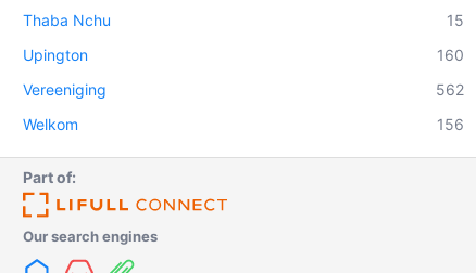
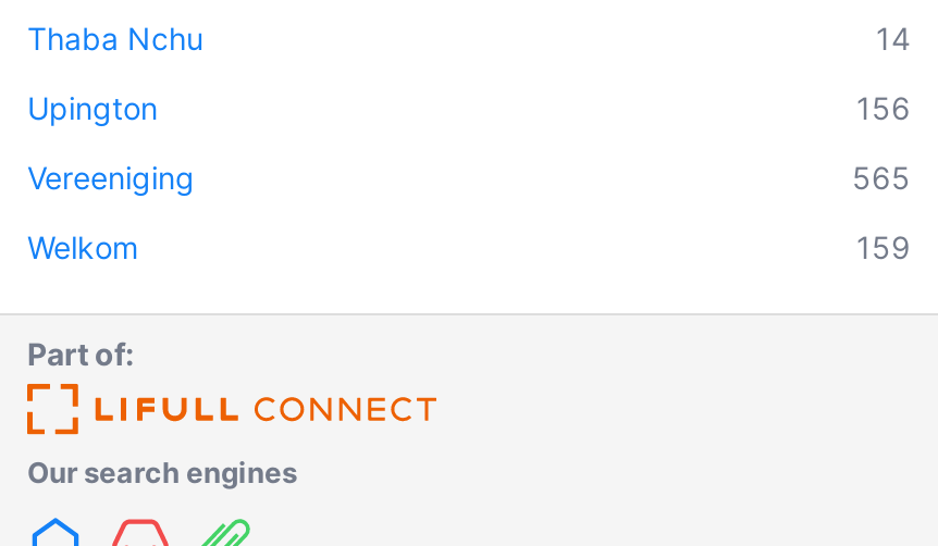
[447,11,464,29] 15 -> [876,19,911,56] 14
[437,45,464,64] 160 -> [856,89,911,126] 156
[436,80,464,98] 562 -> [852,159,911,196] 565
[437,115,464,133] 156 -> [856,228,911,265] 159

